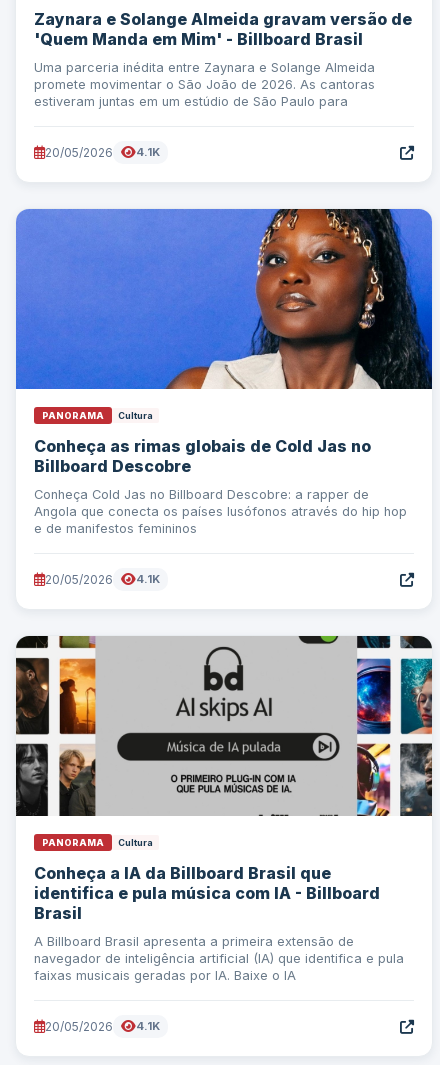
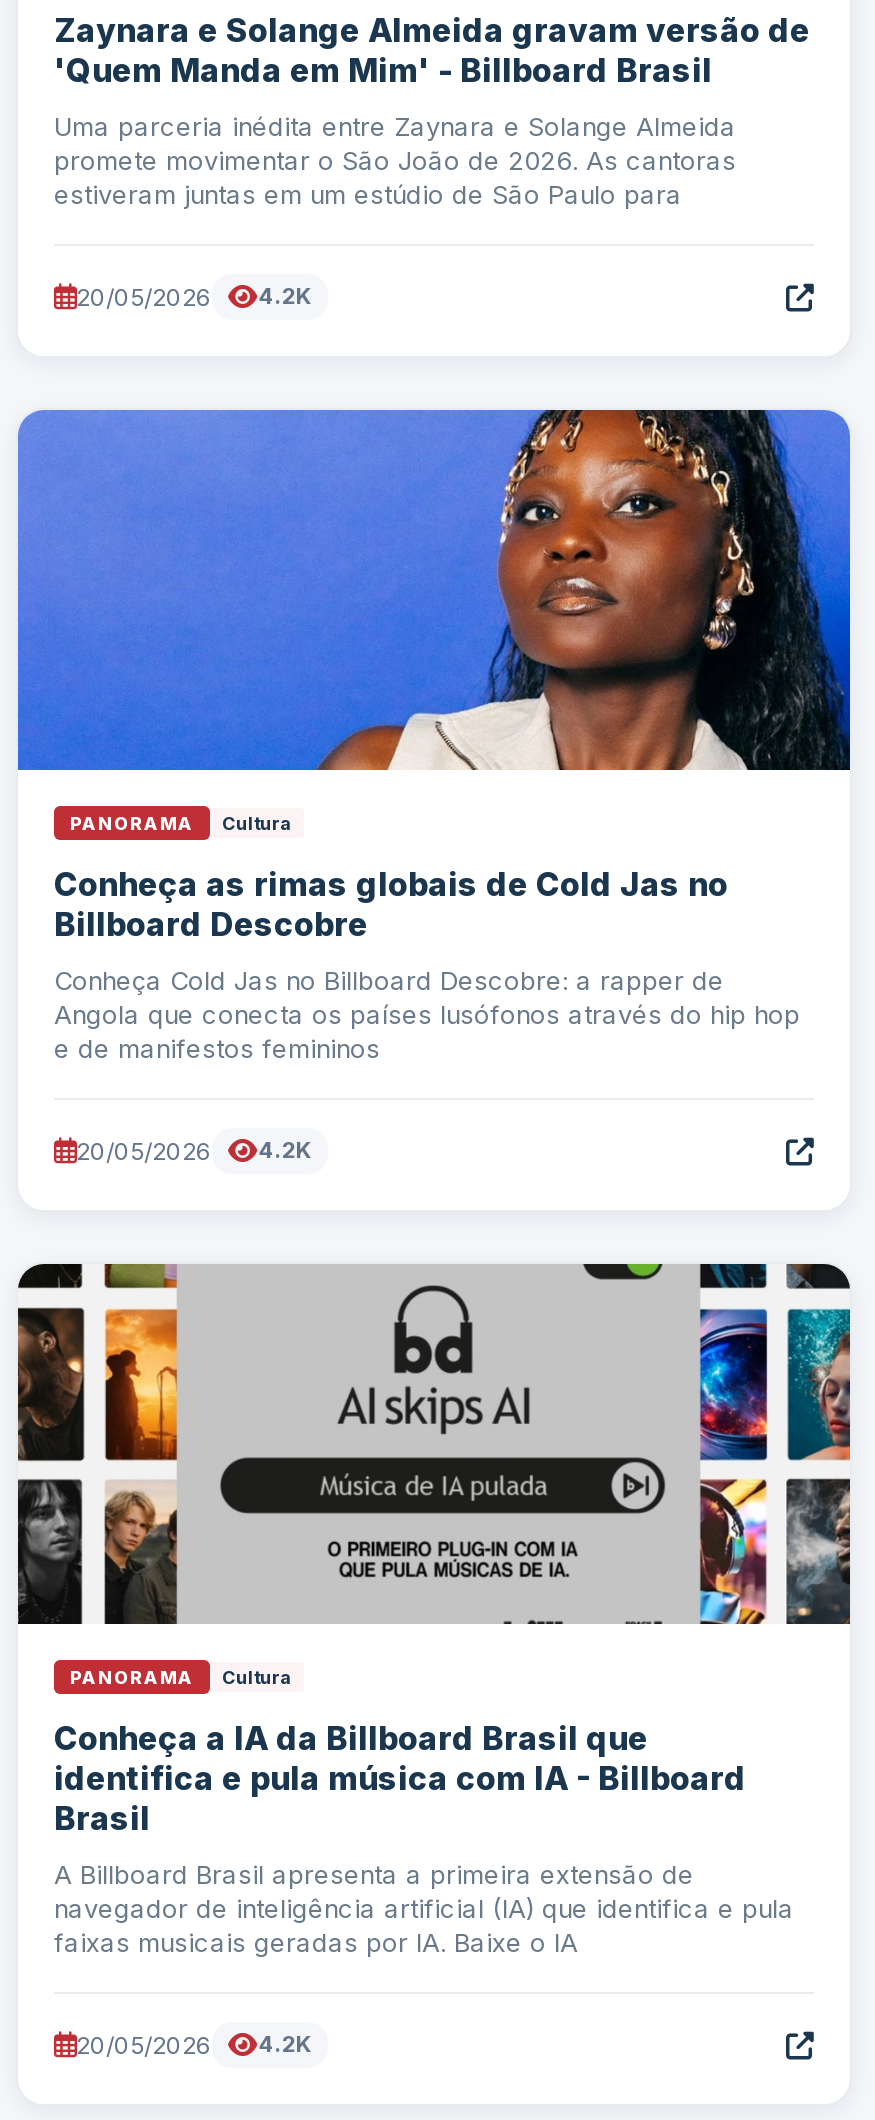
[136,145,160,159] 4.1K -> [258,282,312,310] 4.2K
[136,572,160,586] 4.1K -> [258,1136,312,1164] 4.2K
[136,1019,160,1033] 4.1K -> [258,2030,312,2058] 4.2K

